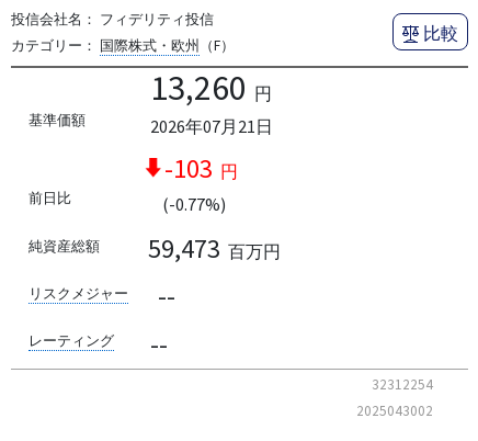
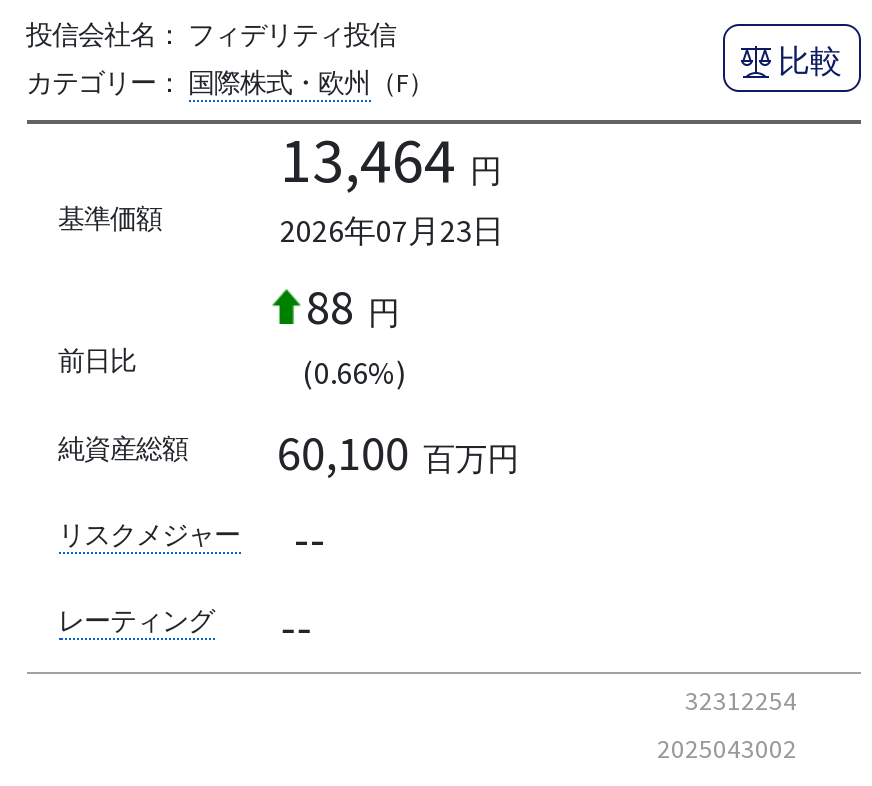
[150,65,271,109] 13,260 円 -> [280,119,502,199] 13,464 円
[150,115,272,137] 2026年07月21日 -> [280,209,504,249] 2026年07月23日
[164,151,237,185] -103 円 -> [306,275,400,337] 88 円
[162,193,225,215] (-0.77%) -> [302,351,406,391] (0.66%)
[148,231,281,265] 59,473 百万円 -> [277,422,519,484] 60,100 百万円

